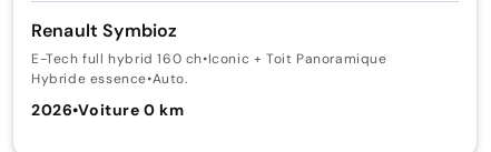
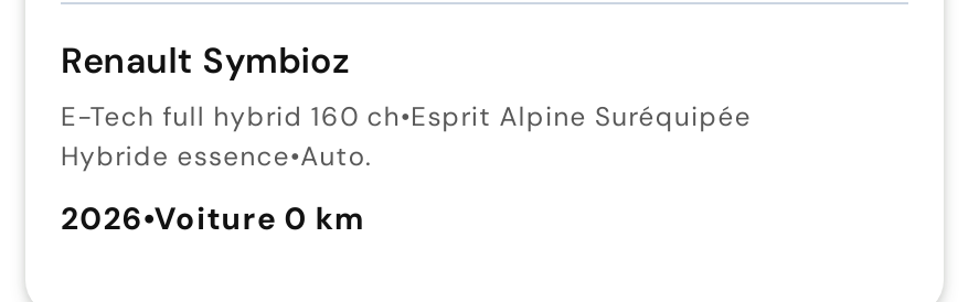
[31,50,387,67] E-Tech full hybrid 160 ch•Iconic + Toit Panoramique -> [61,99,752,134] E-Tech full hybrid 160 ch•Esprit Alpine Suréquipée

